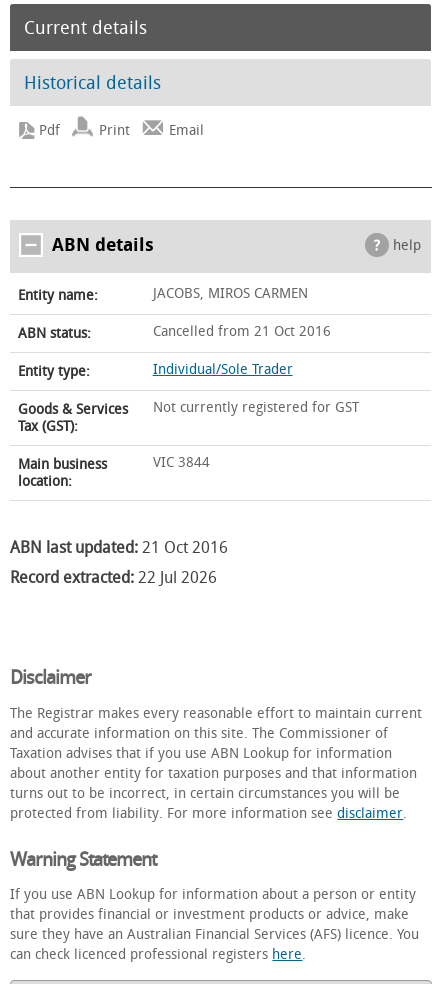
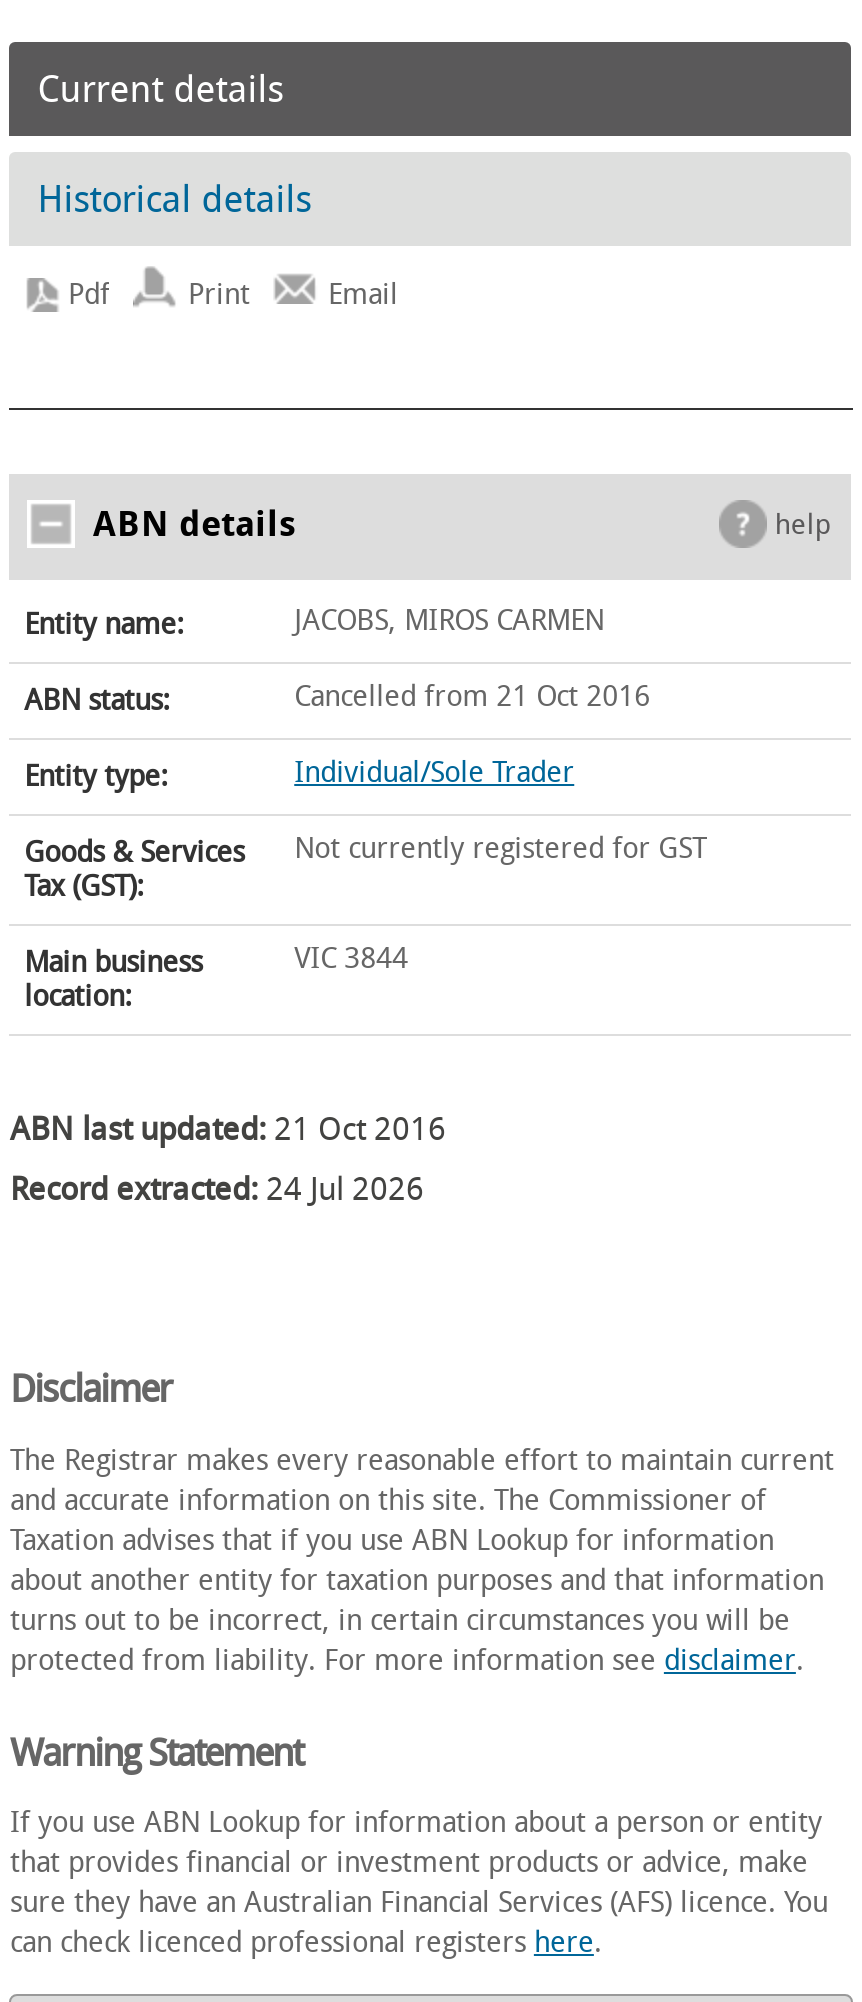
[10,568,217,587] Record extracted: 22 Jul 2026 -> [10,1170,424,1208] Record extracted: 24 Jul 2026

